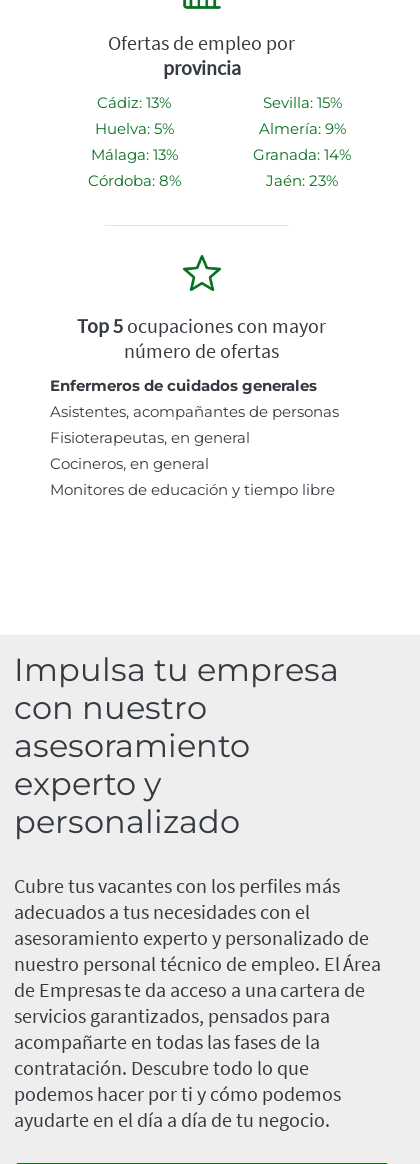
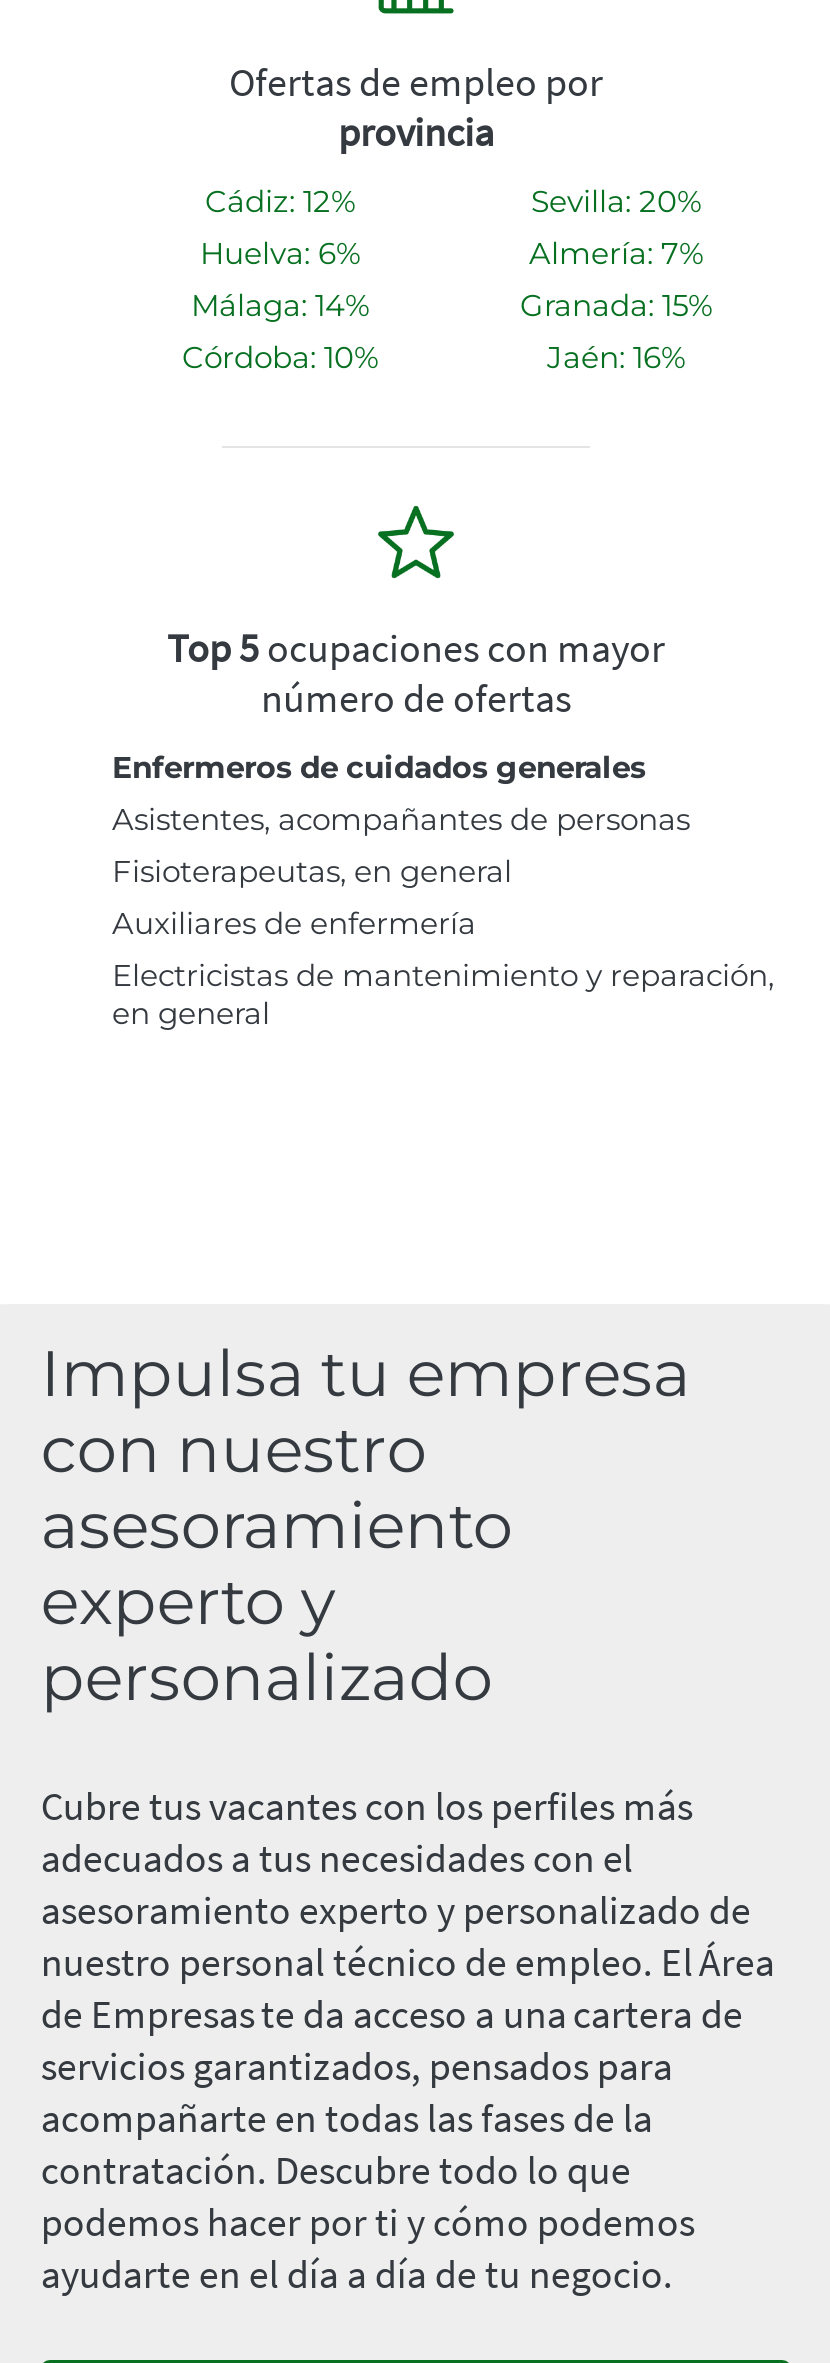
[97,93,171,112] Cádiz: 13% -> [205,183,355,221] Cádiz: 12%
[262,93,341,112] Sevilla: 15% -> [531,183,701,221] Sevilla: 20%
[94,119,173,138] Huelva: 5% -> [200,235,360,273] Huelva: 6%
[258,119,345,138] Almería: 9% -> [529,235,703,273] Almería: 7%
[90,145,177,164] Málaga: 13% -> [191,287,369,325] Málaga: 14%
[253,145,351,164] Granada: 14% -> [520,287,712,325] Granada: 15%
[87,171,180,190] Córdoba: 8% -> [182,339,378,377] Córdoba: 10%
[266,171,338,190] Jaén: 23% -> [547,339,685,377] Jaén: 16%
[50,454,335,499] Cocineros, en general | Monitores de educación y tiempo libre -> [112,905,774,1033] Auxiliares de enfermería | Electricistas de mantenimiento y reparación, | en general

